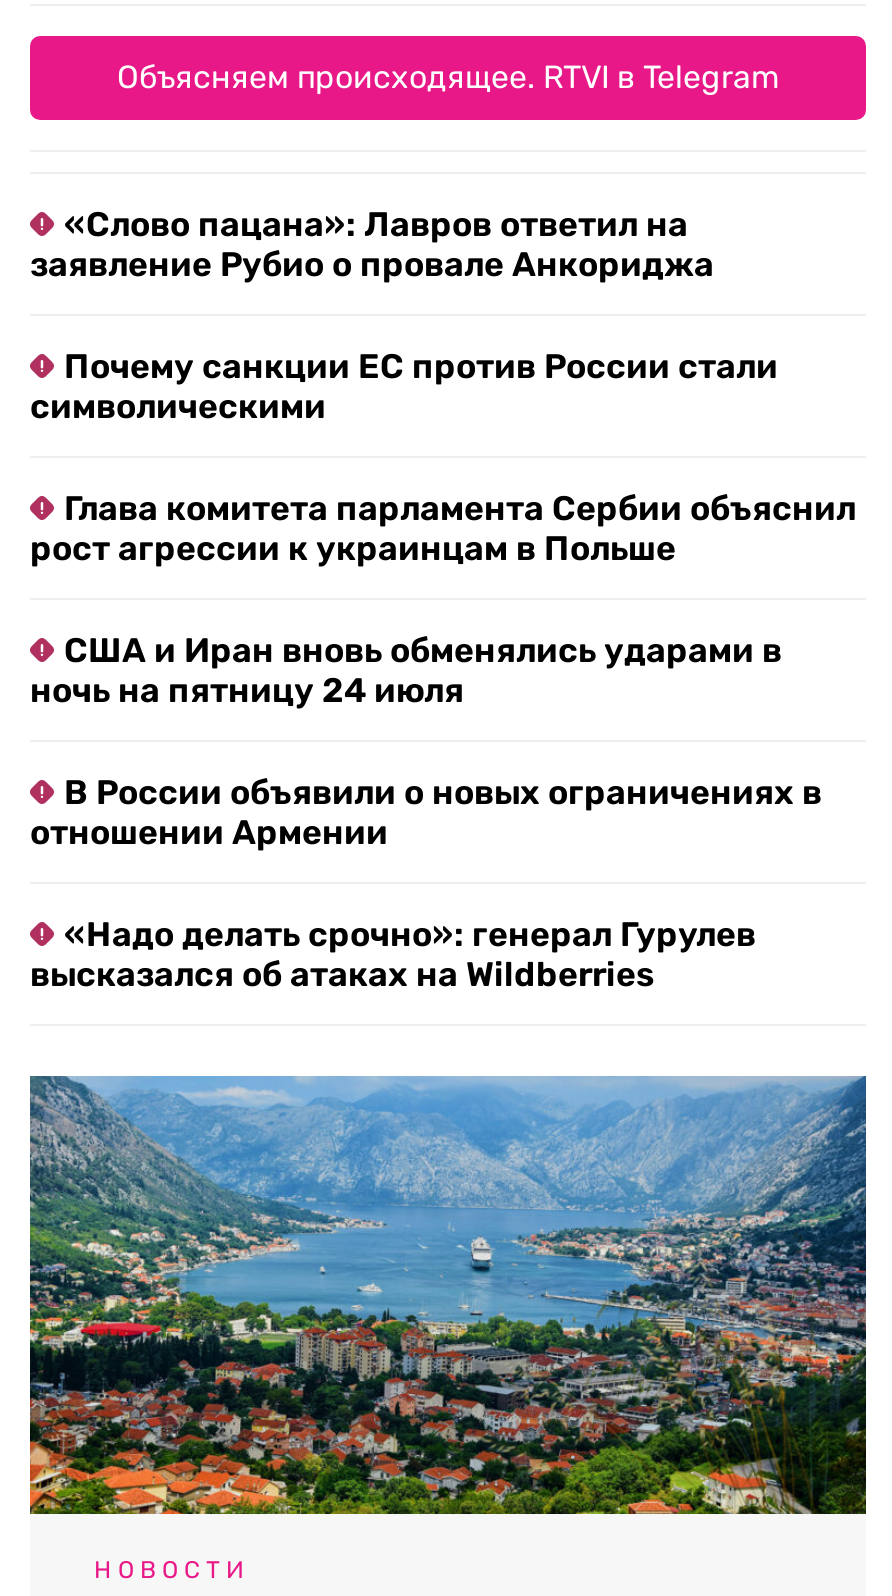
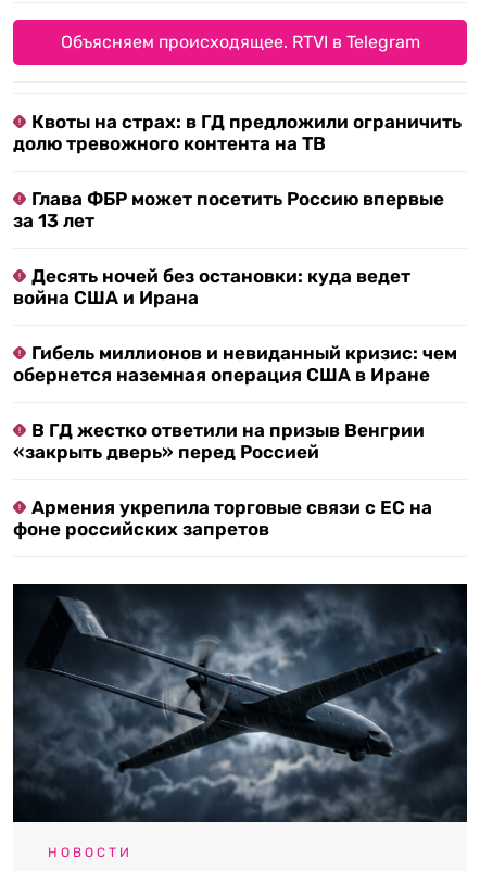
[30,204,714,284] «Слово пацана»: Лавров ответил на | заявление Рубио о провале Анкориджа -> [13,111,462,154] Квоты на страх: в ГД предложили ограничить | долю тревожного контента на ТВ
[30,346,778,426] Почему санкции ЕС против России стали | символическими -> [13,188,444,231] Глава ФБР может посетить Россию впервые | за 13 лет
[30,488,856,568] Глава комитета парламента Сербии объяснил | рост агрессии к украинцам в Польше -> [13,265,410,309] Десять ночей без остановки: куда ведет | война США и Ирана
[30,630,782,710] США и Иран вновь обменялись ударами в | ночь на пятницу 24 июля -> [13,342,457,386] Гибель миллионов и невиданный кризис: чем | обернется наземная операция США в Иране
[30,772,822,852] В России объявили о новых ограничениях в | отношении Армении -> [13,419,425,463] В ГД жестко ответили на призыв Венгрии | «закрыть дверь» перед Россией
[30,914,756,994] «Надо делать срочно»: генерал Гурулев | высказался об атаках на Wildberries -> [13,496,432,540] Армения укрепила торговые связи с ЕС на | фоне российских запретов
[28,1074,868,1516] [image] -> [12,583,468,823] [image]

